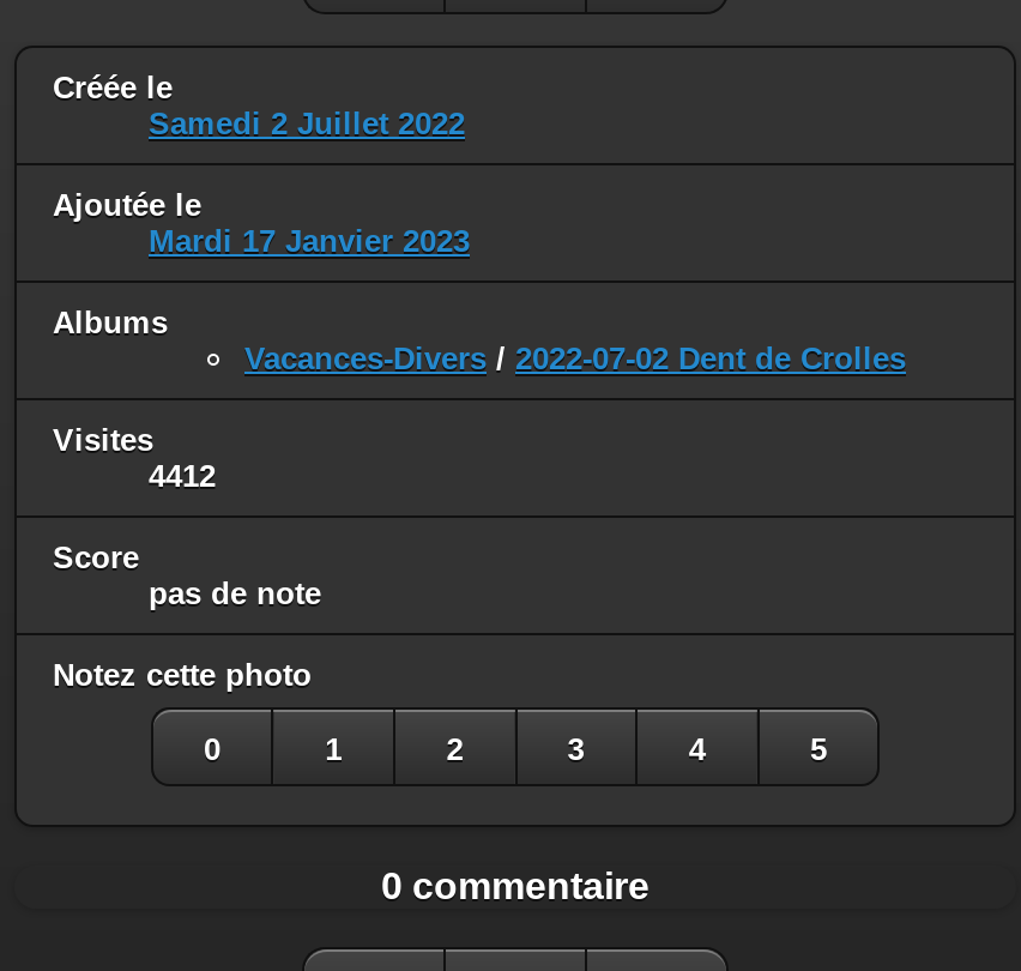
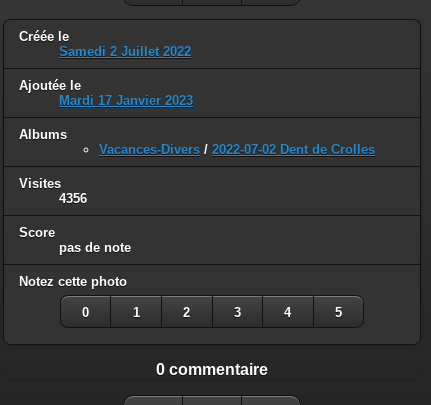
[149,457,216,493] 4412 -> [59,191,87,206] 4356

